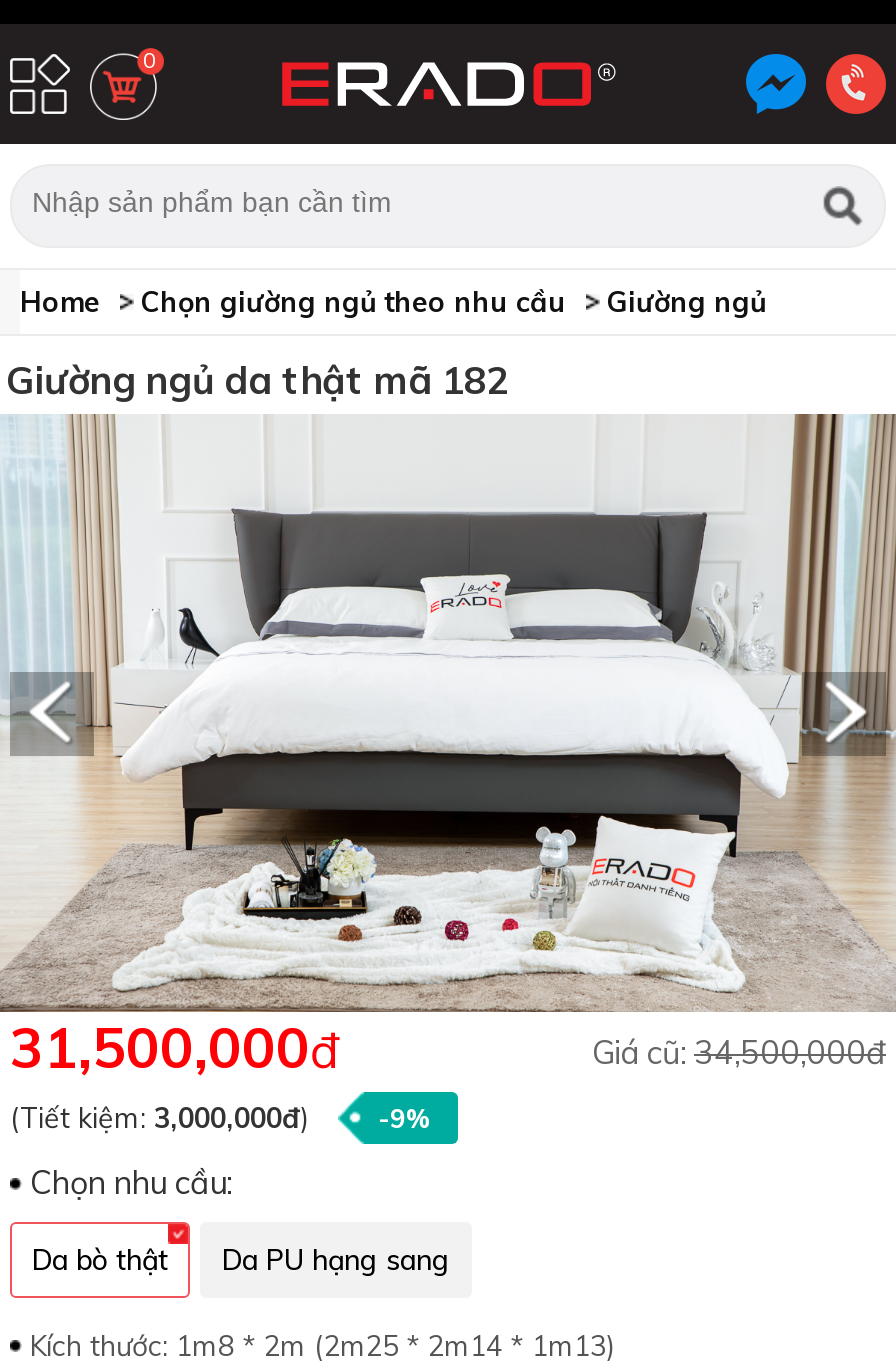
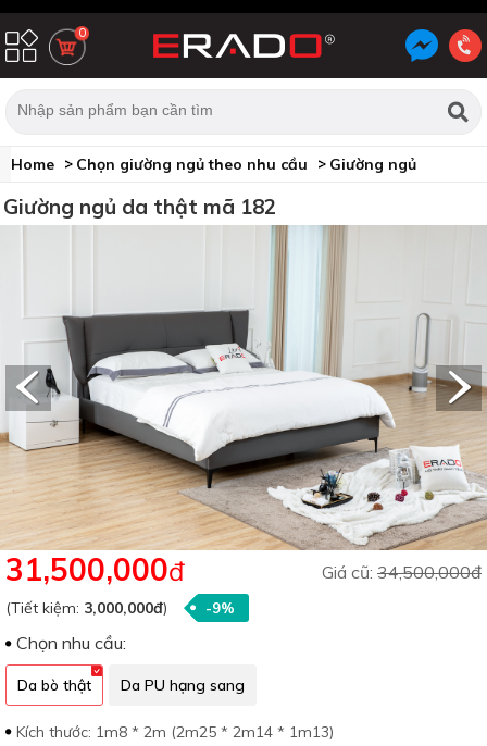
[6,414,890,1012] [image] -> [3,225,484,550] [image]

